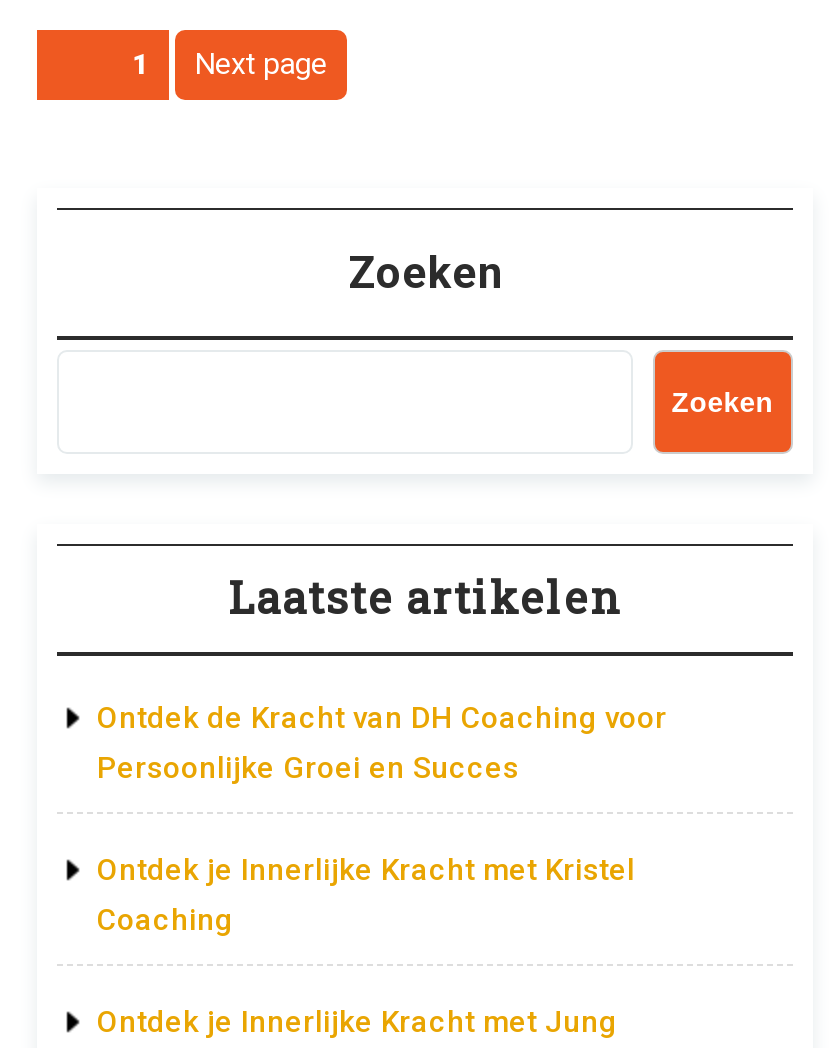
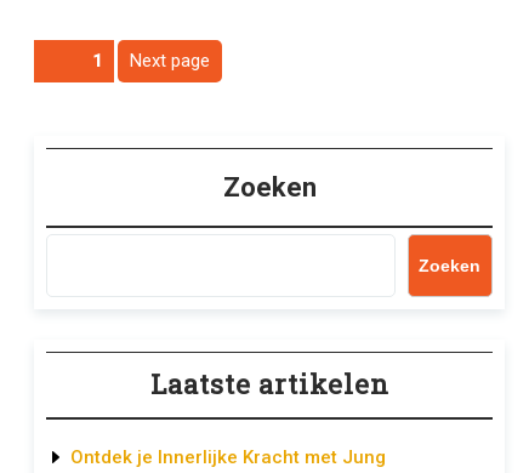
[97,700,667,938] Ontdek de Kracht van DH Coaching voor | Persoonlijke Groei en Succes | Ontdek je Innerlijke Kracht met Kristel | Coaching -> none

